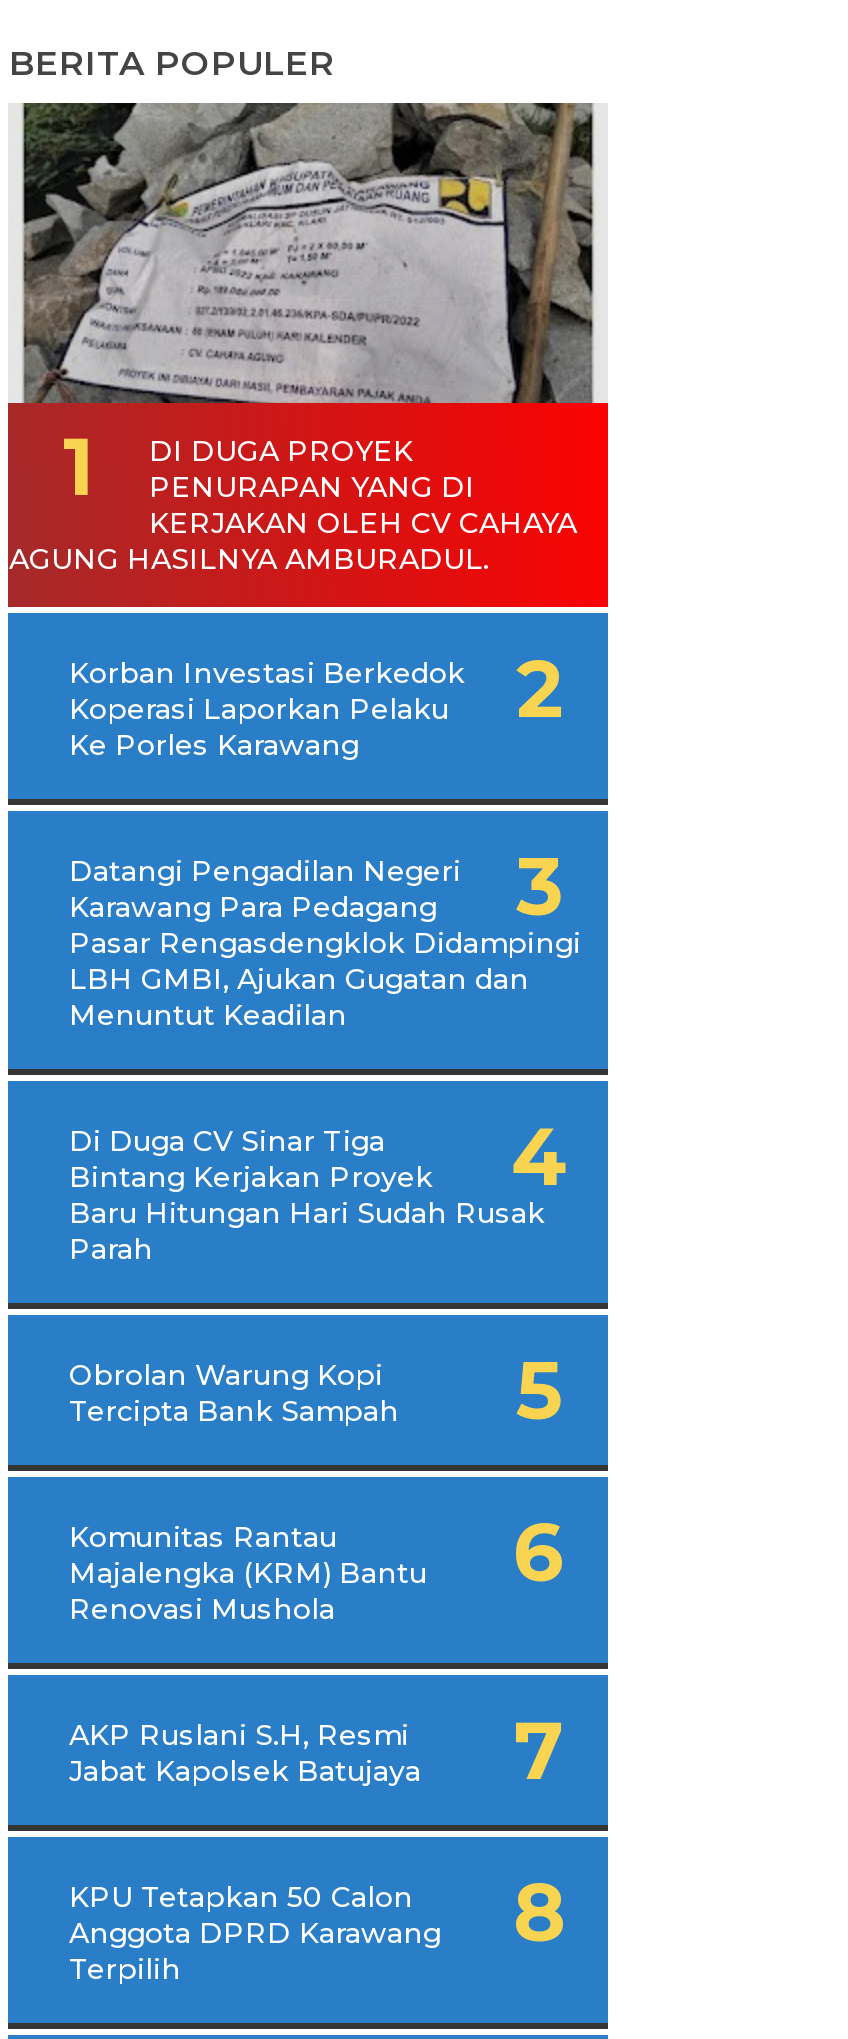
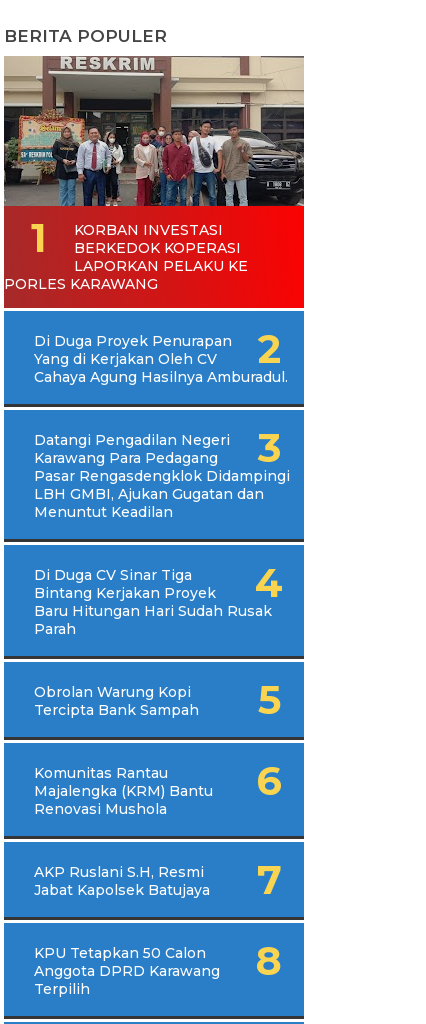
[8,101,608,577] [image] | DI DUGA PROYEK | PENURAPAN YANG DI | KERJAKAN OLEH CV CAHAYA | AGUNG HASILNYA AMBURADUL. -> [3,55,305,293] [image] | KORBAN INVESTASI | BERKEDOK KOPERASI | LAPORKAN PELAKU KE | PORLES KARAWANG
[69,655,465,763] Korban Investasi Berkedok | Koperasi Laporkan Pelaku | Ke Porles Karawang -> [34,332,288,386] Di Duga Proyek Penurapan | Yang di Kerjakan Oleh CV | Cahaya Agung Hasilnya Amburadul.

